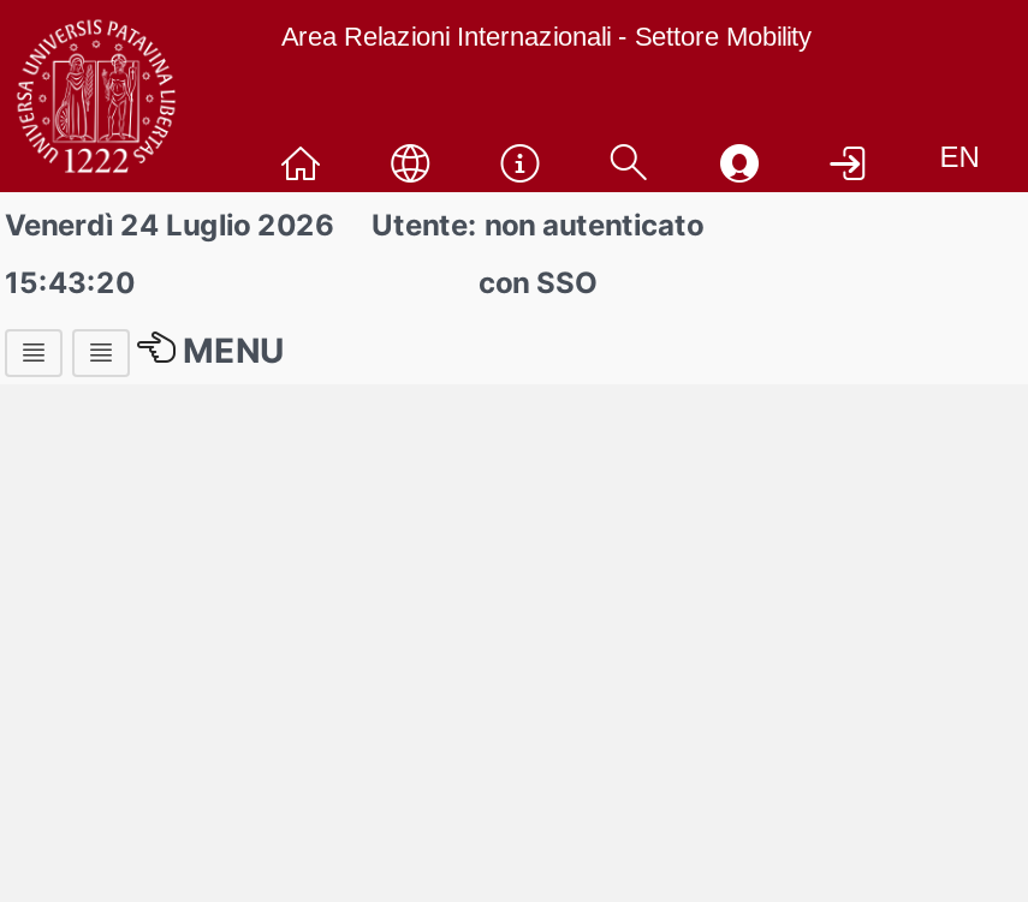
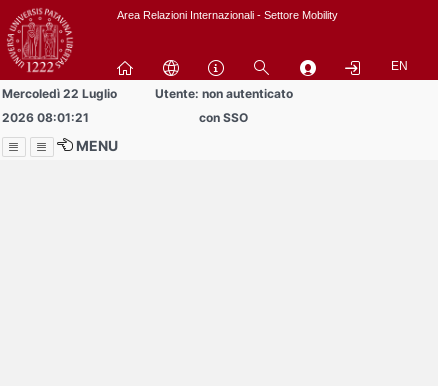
[5,207,334,243] Venerdì 24 Luglio 2026 -> [2,86,117,101] Mercoledì 22 Luglio
[5,264,135,300] 15:43:20 -> [2,110,89,125] 2026 08:01:21

